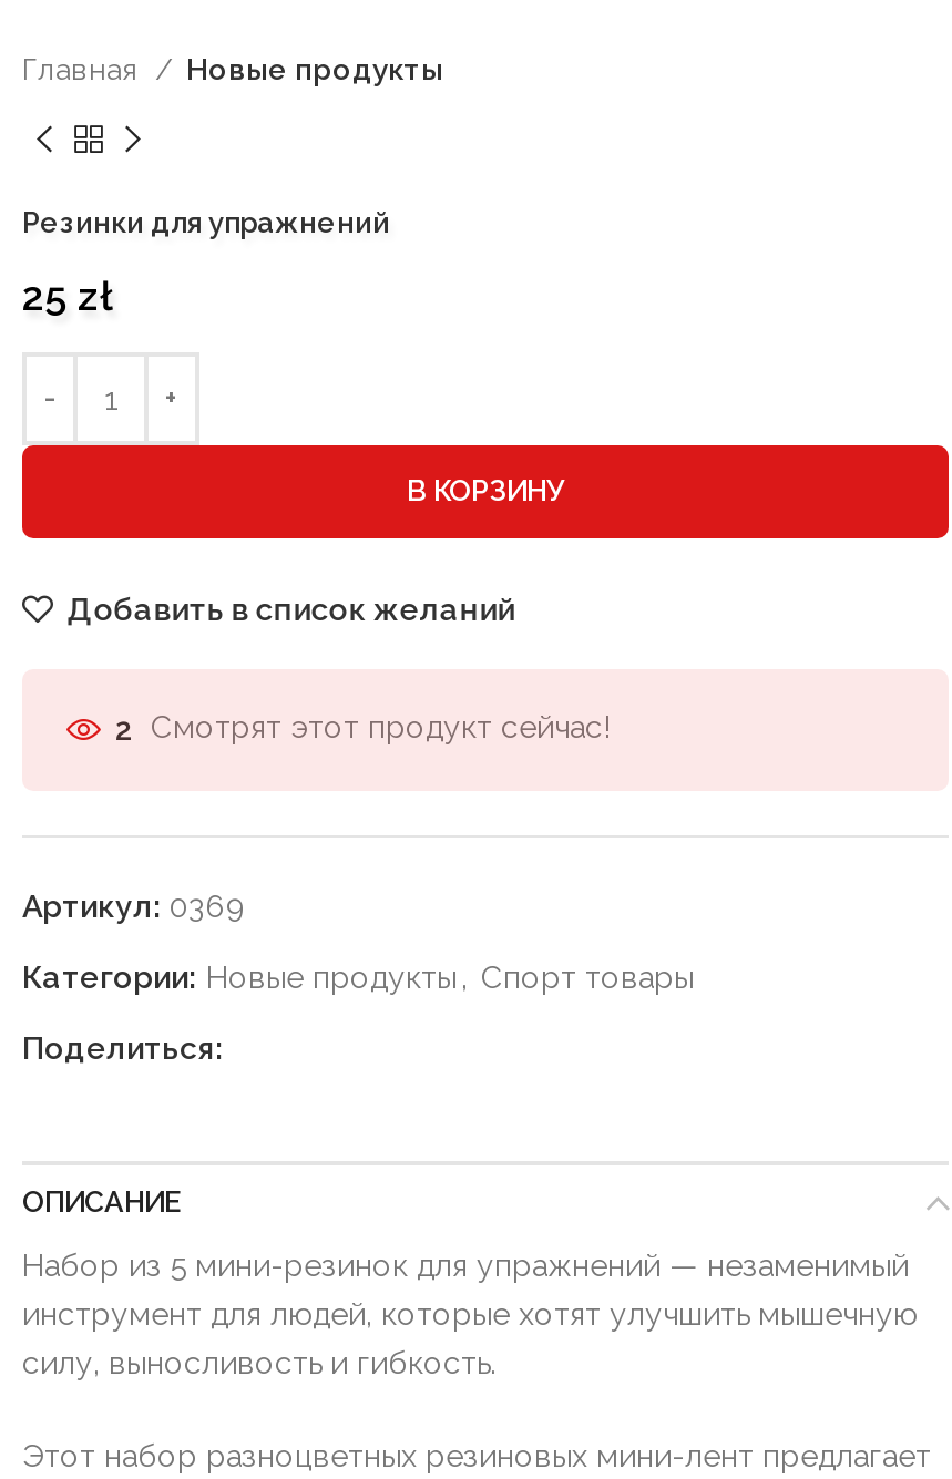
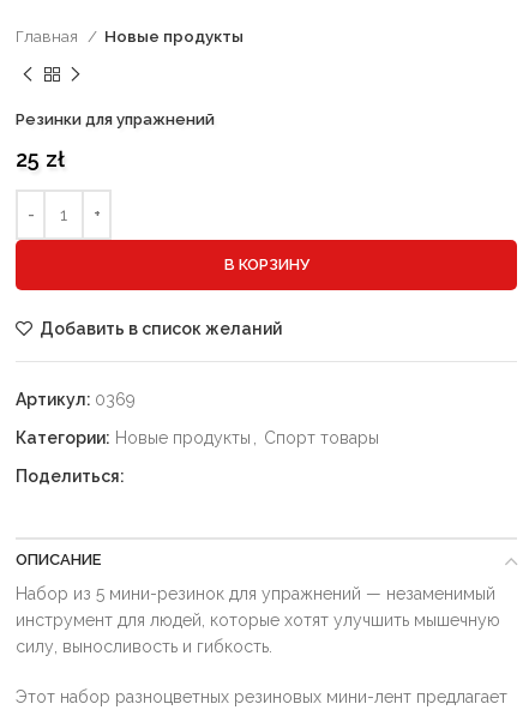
[115,710,610,746] 2 Смотрят этот продукт сейчас! -> none

